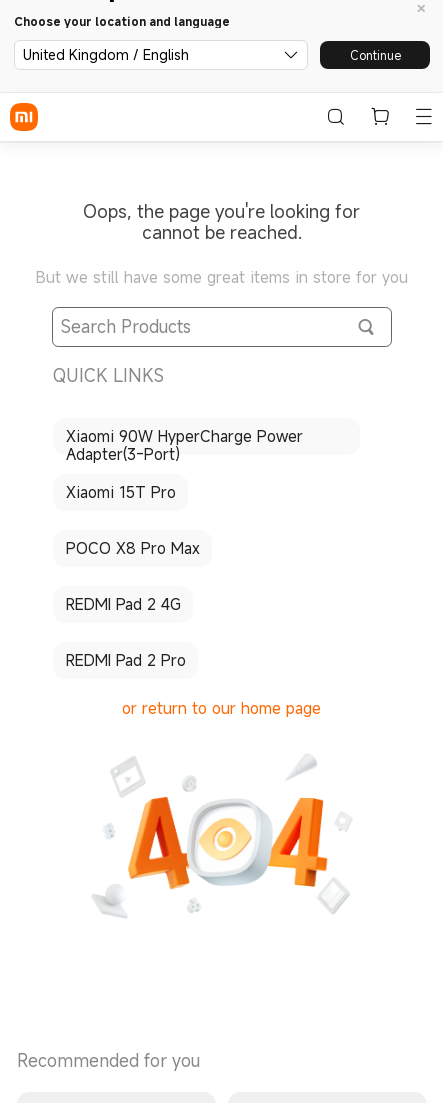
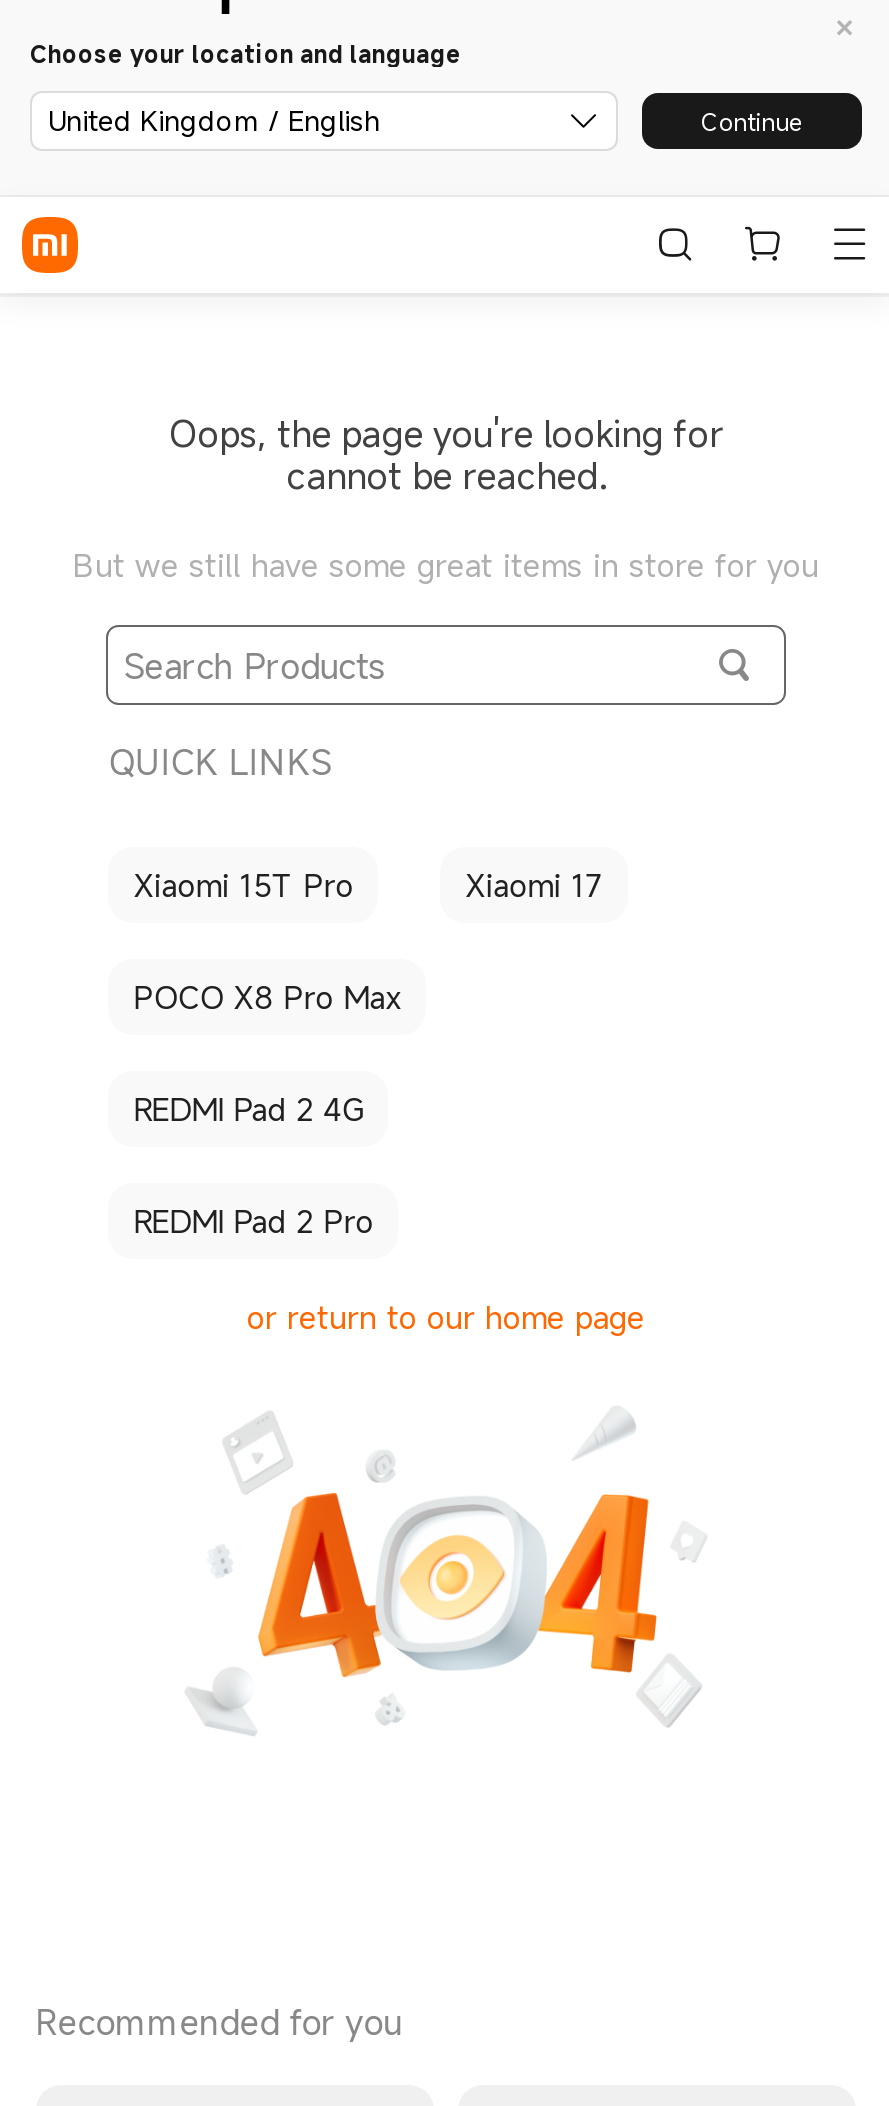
[66,426,303,464] Xiaomi 90W HyperCharge Power | Adapter(3-Port) -> none
none -> [466,864,604,904] Xiaomi 17

